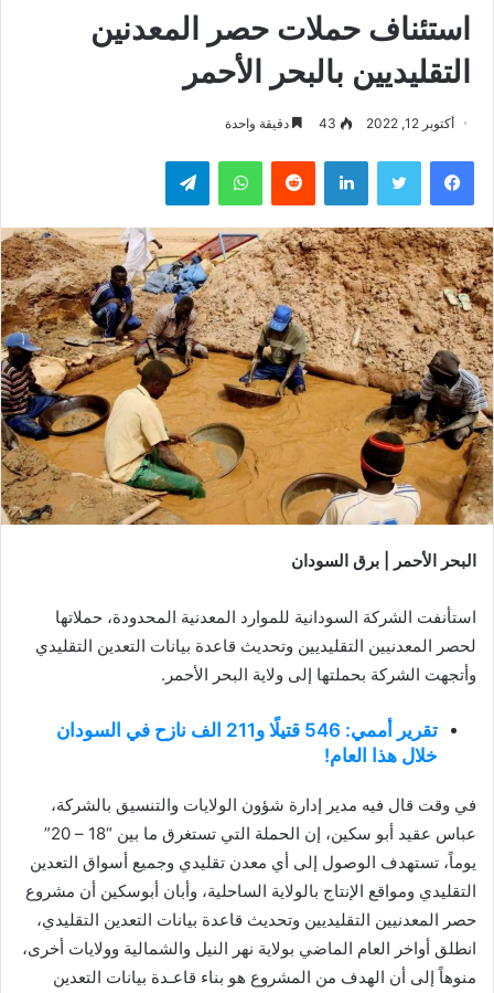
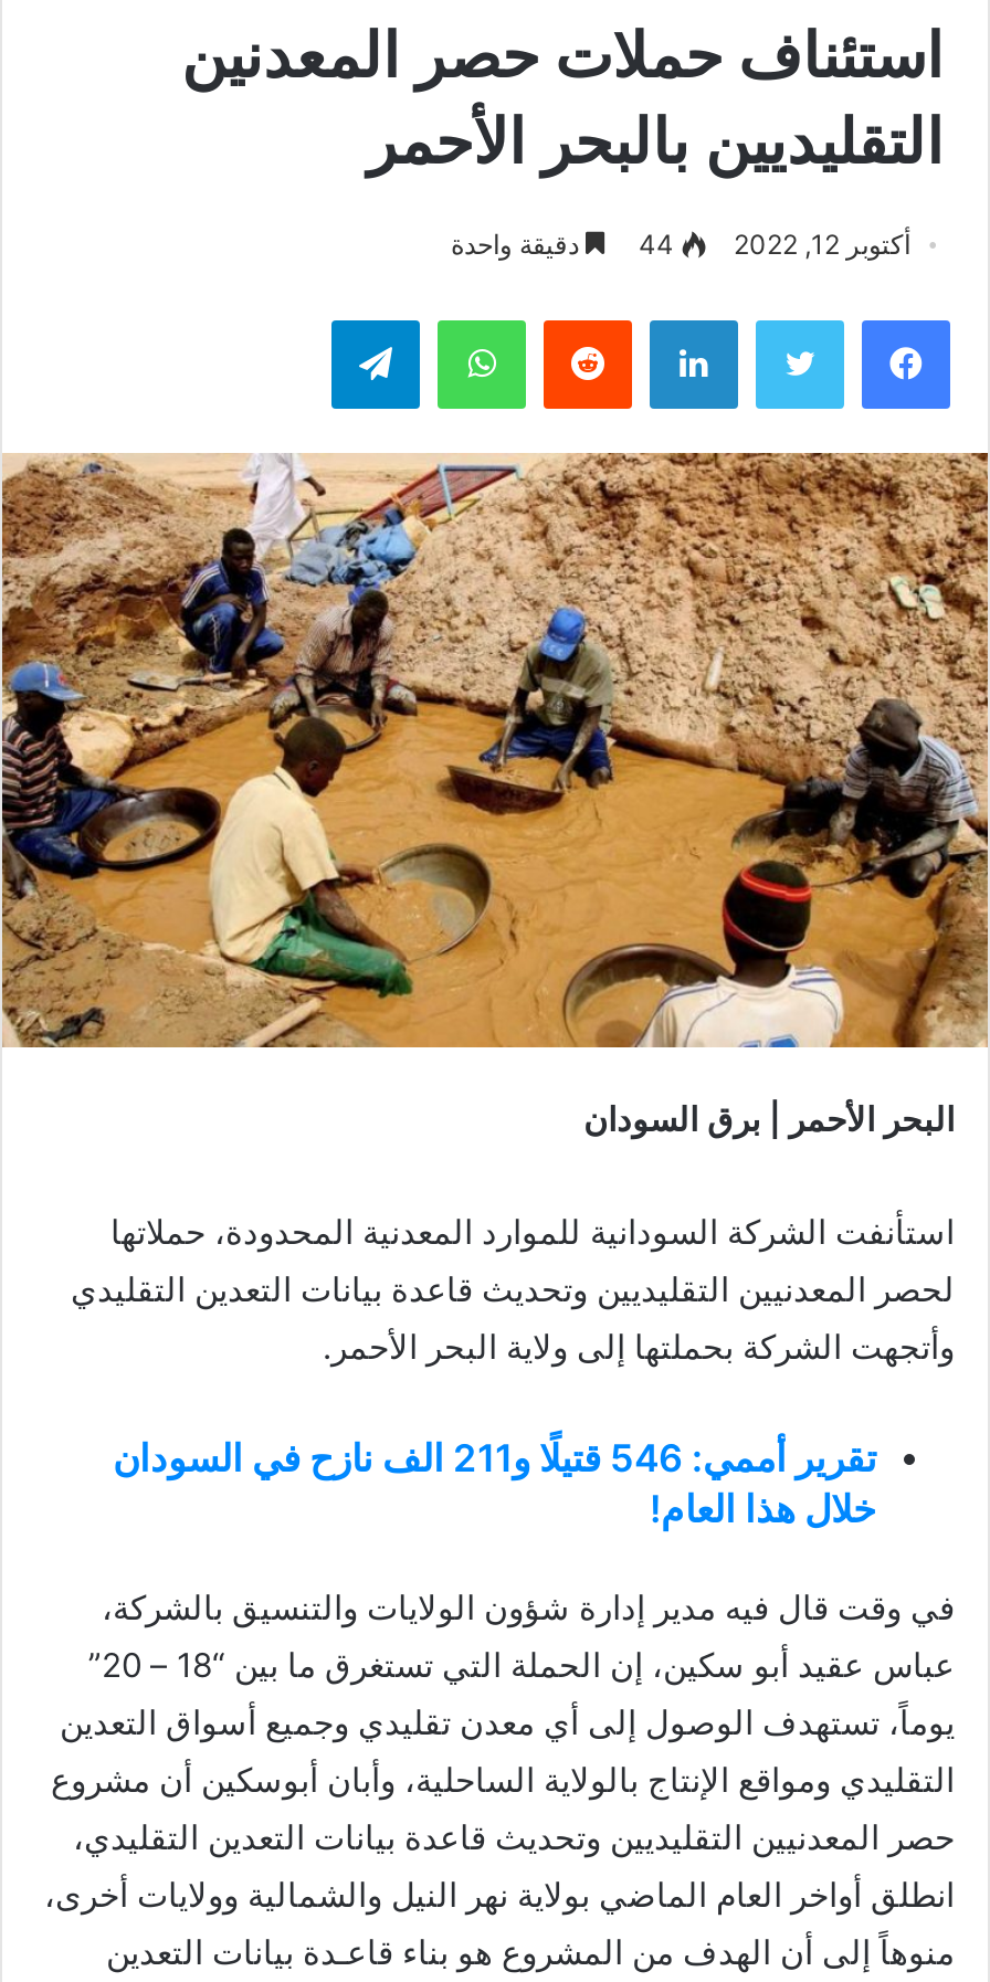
[225,115,336,131] 43 دقيقة واحدة -> [451,228,674,261] 44 دقيقة واحدة

